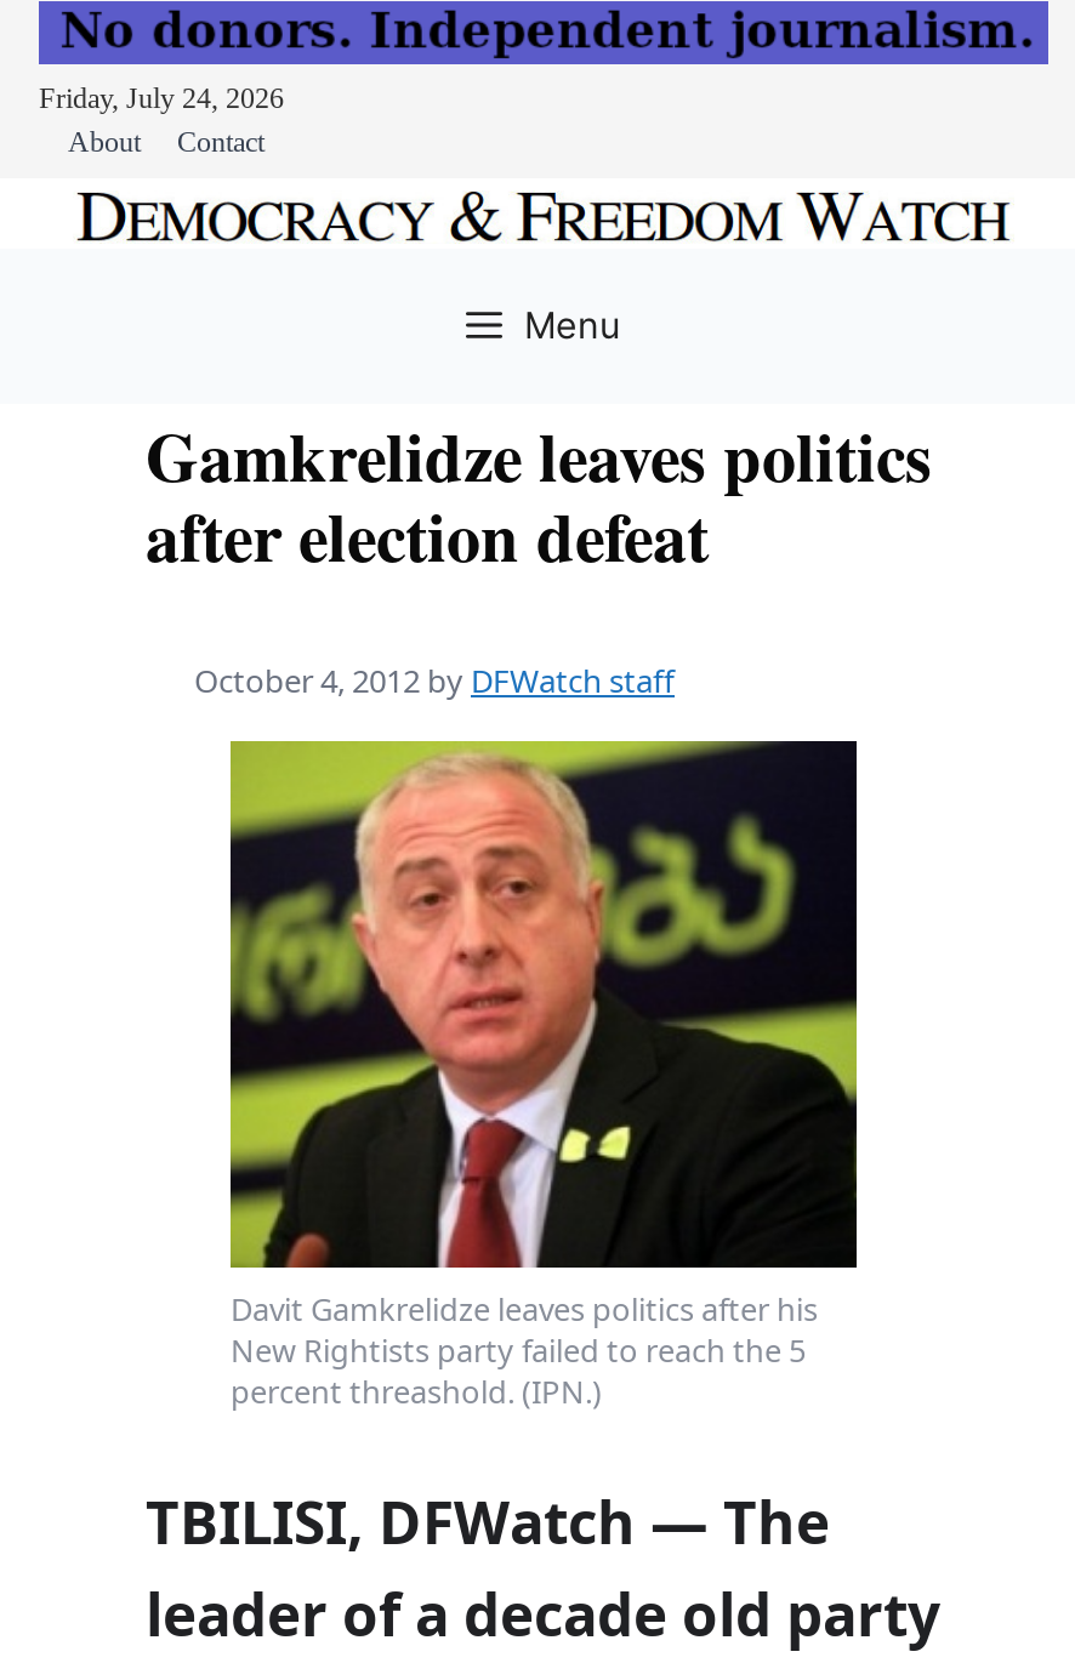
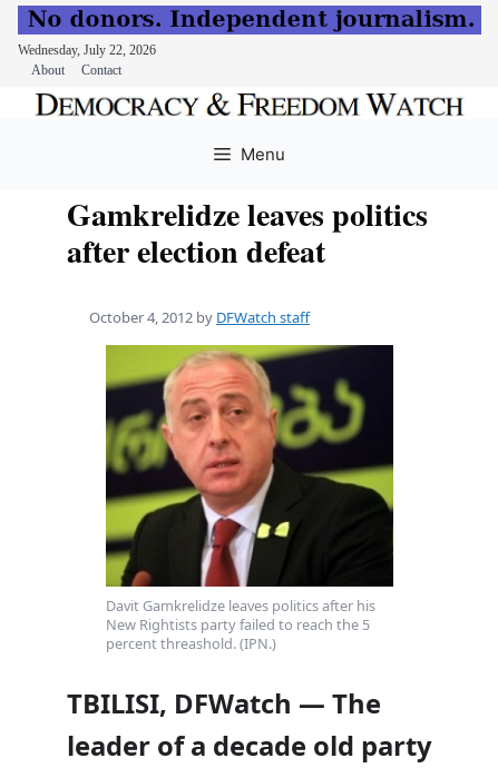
[39,81,284,115] Friday, July 24, 2026 -> [18,42,156,58] Wednesday, July 22, 2026

